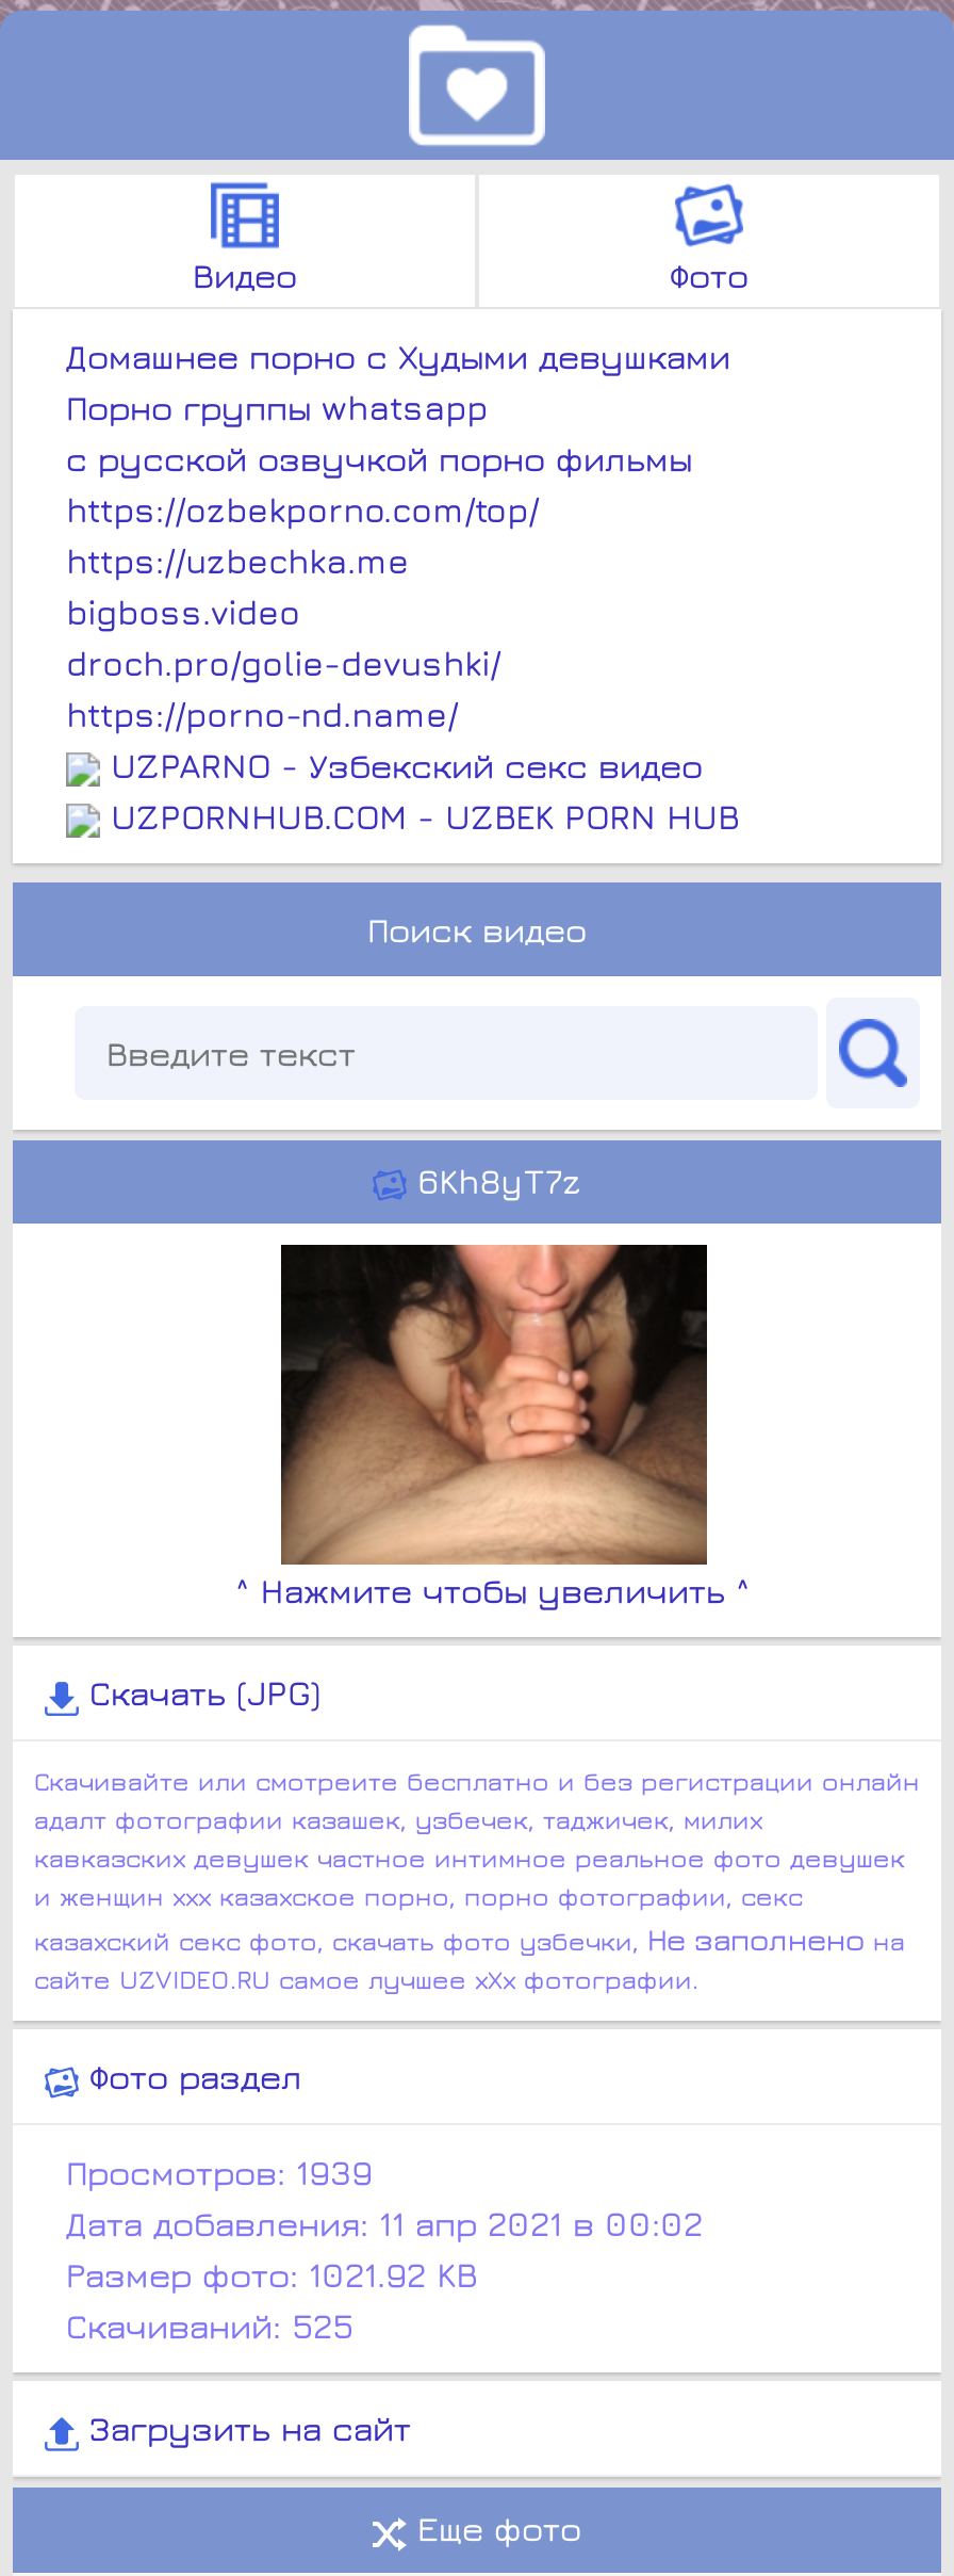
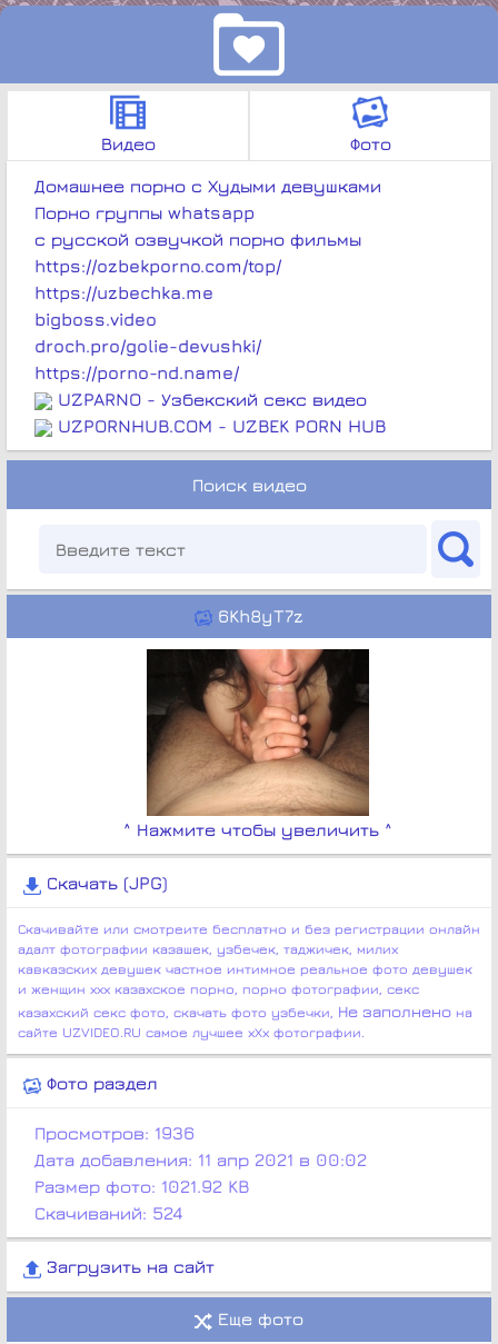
[66,2154,373,2192] Просмотров: 1939 -> [34,1123,195,1143] Просмотров: 1936
[66,2307,353,2345] Скачиваний: 525 -> [34,1203,183,1223] Скачиваний: 524

